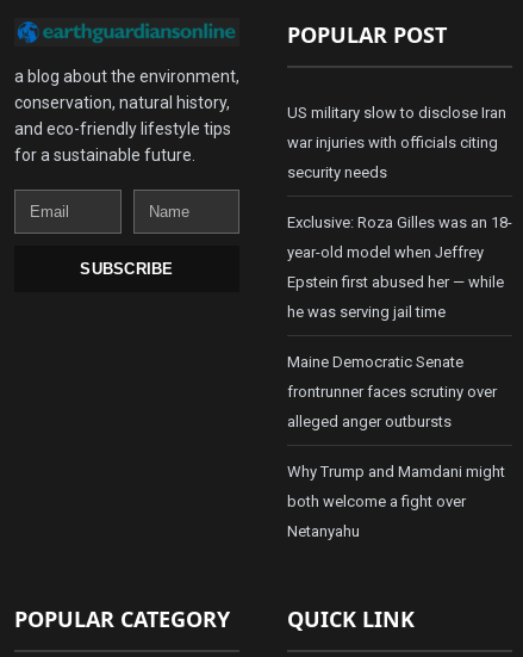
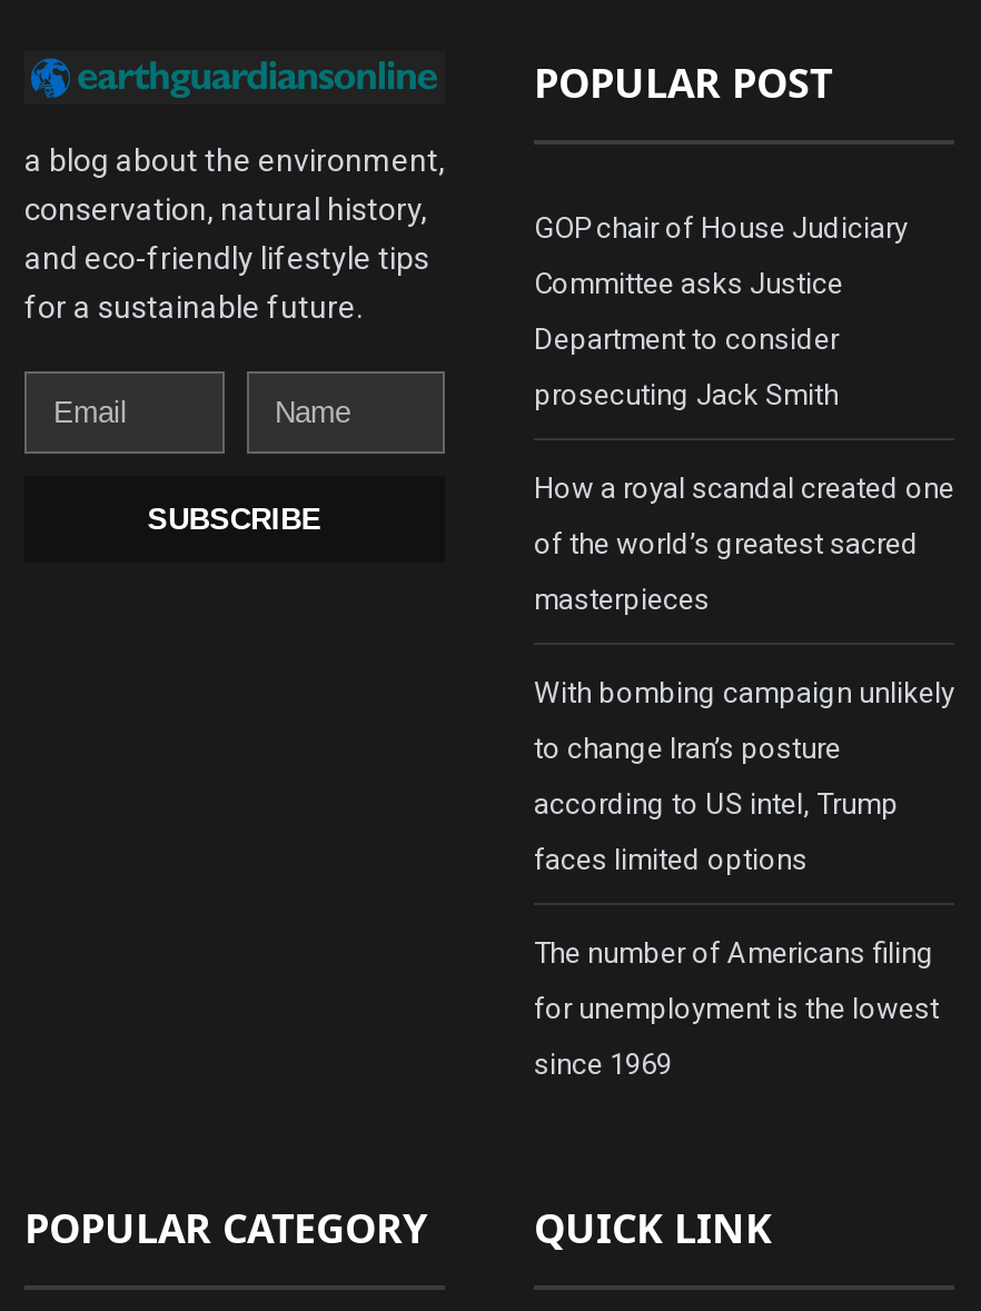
[287,104,512,540] US military slow to disclose Iran | war injuries with officials citing | security needs | Exclusive: Roza Gilles was an 18- | year-old model when Jeffrey | Epstein first abused her — while | he was serving jail time | Maine Democratic Senate | frontrunner faces scrutiny over | alleged anger outbursts | Why Trump and Mamdani might | both welcome a fight over | Netanyahu -> [534,211,954,1081] GOP chair of House Judiciary | Committee asks Justice | Department to consider | prosecuting Jack Smith | How a royal scandal created one | of the world’s greatest sacred | masterpieces | With bombing campaign unlikely | to change Iran’s posture | according to US intel, Trump | faces limited options | The number of Americans filing | for unemployment is the lowest | since 1969

